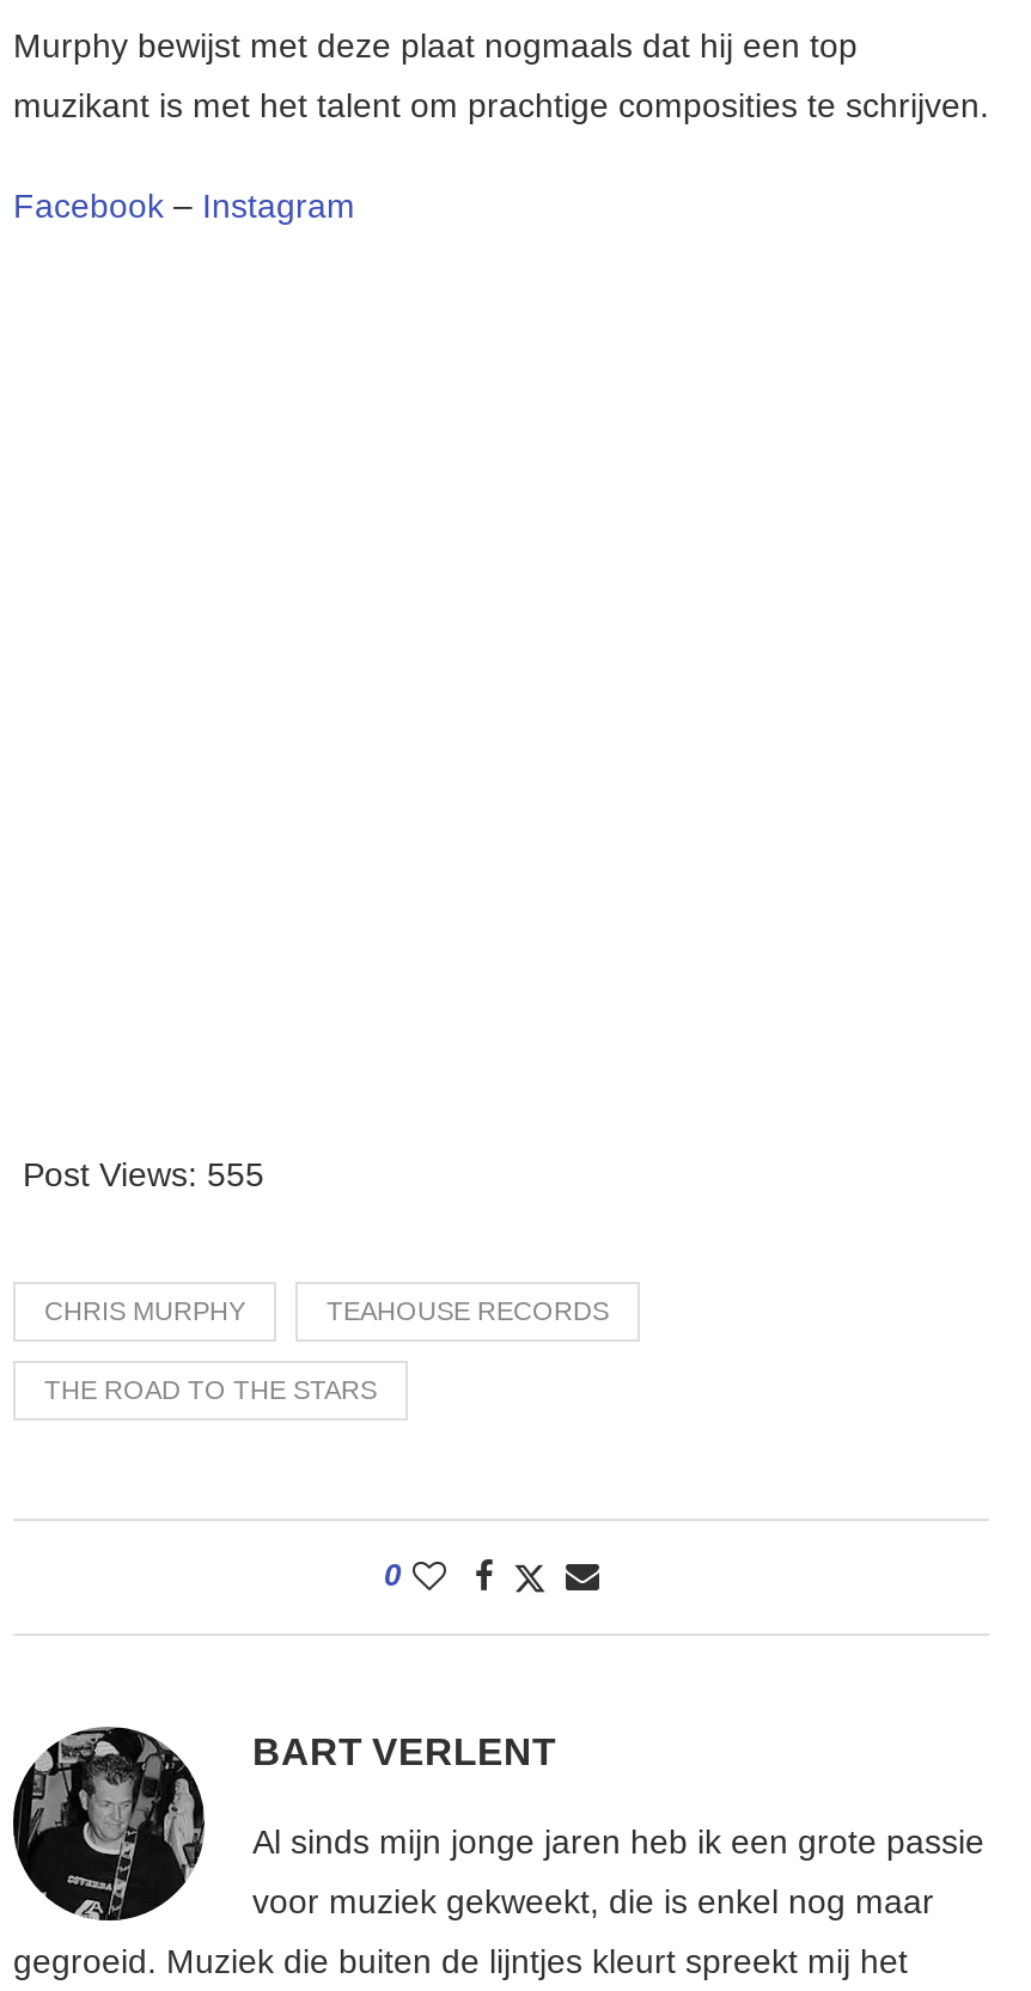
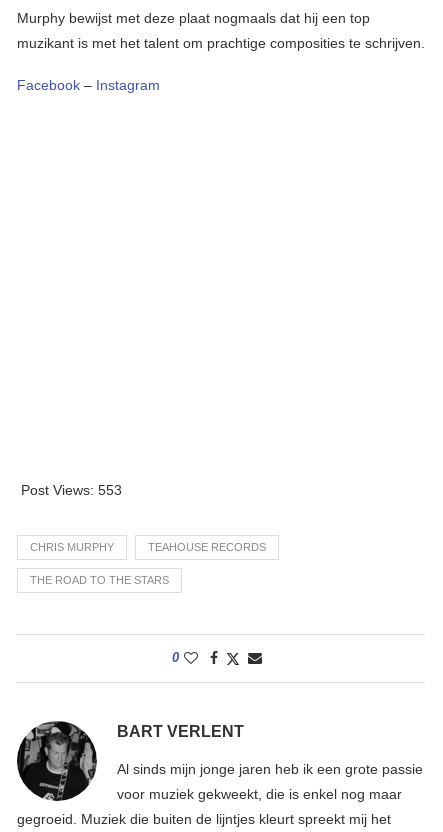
[23,1156,264,1194] Post Views: 555 -> [21,482,122,498] Post Views: 553

